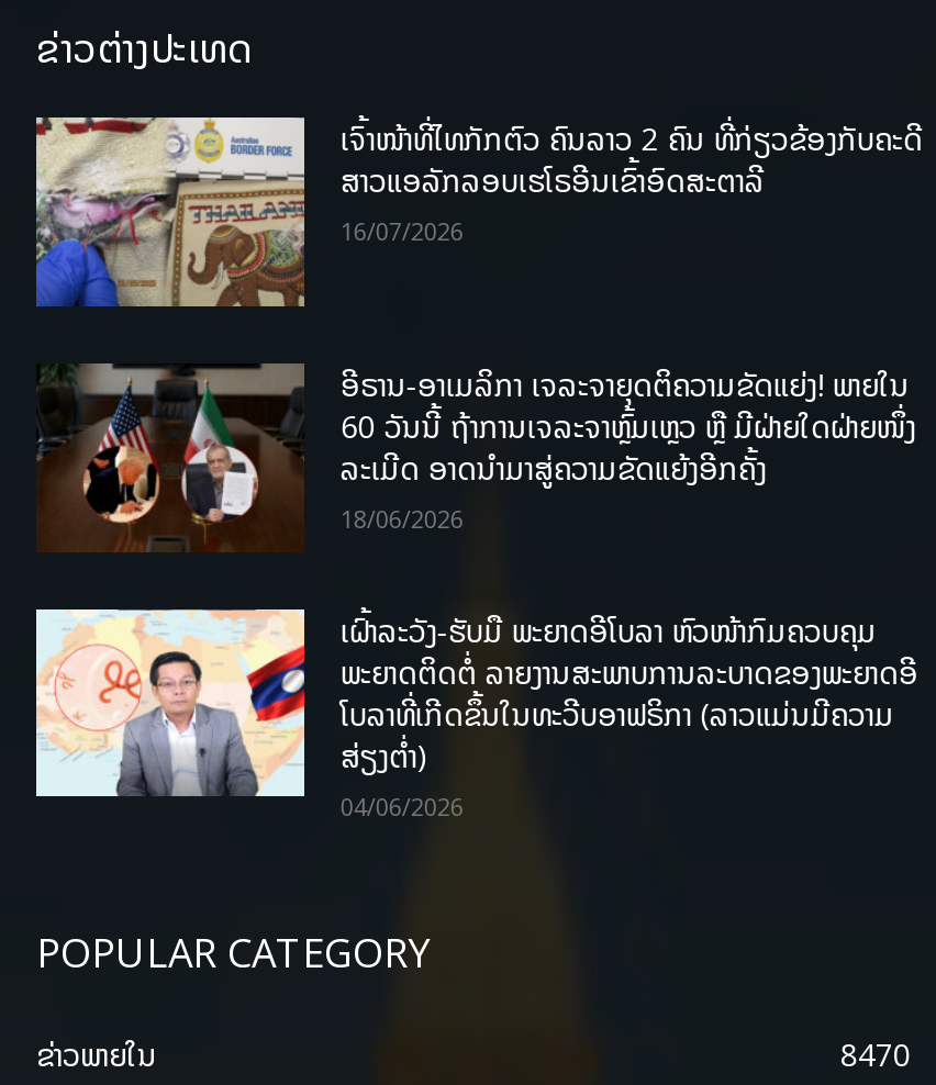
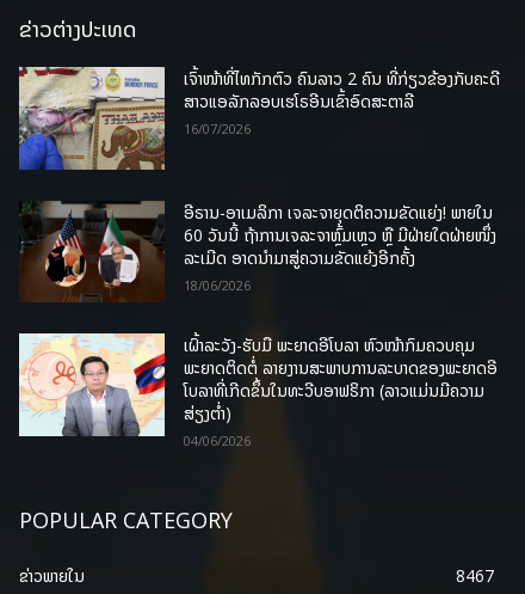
[840,1033,911,1075] 8470 -> [456,565,494,587] 8467

